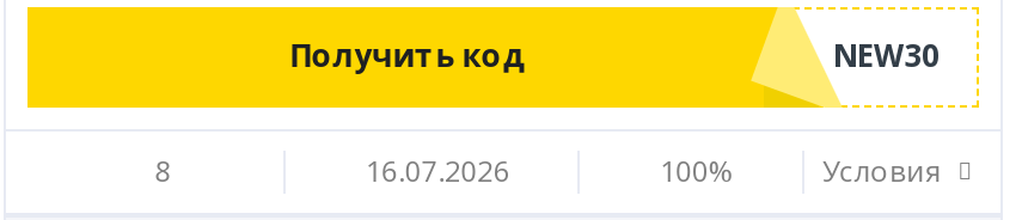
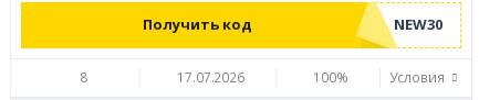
[352,151,510,191] 16.07.2026 -> [171,68,244,87] 17.07.2026

